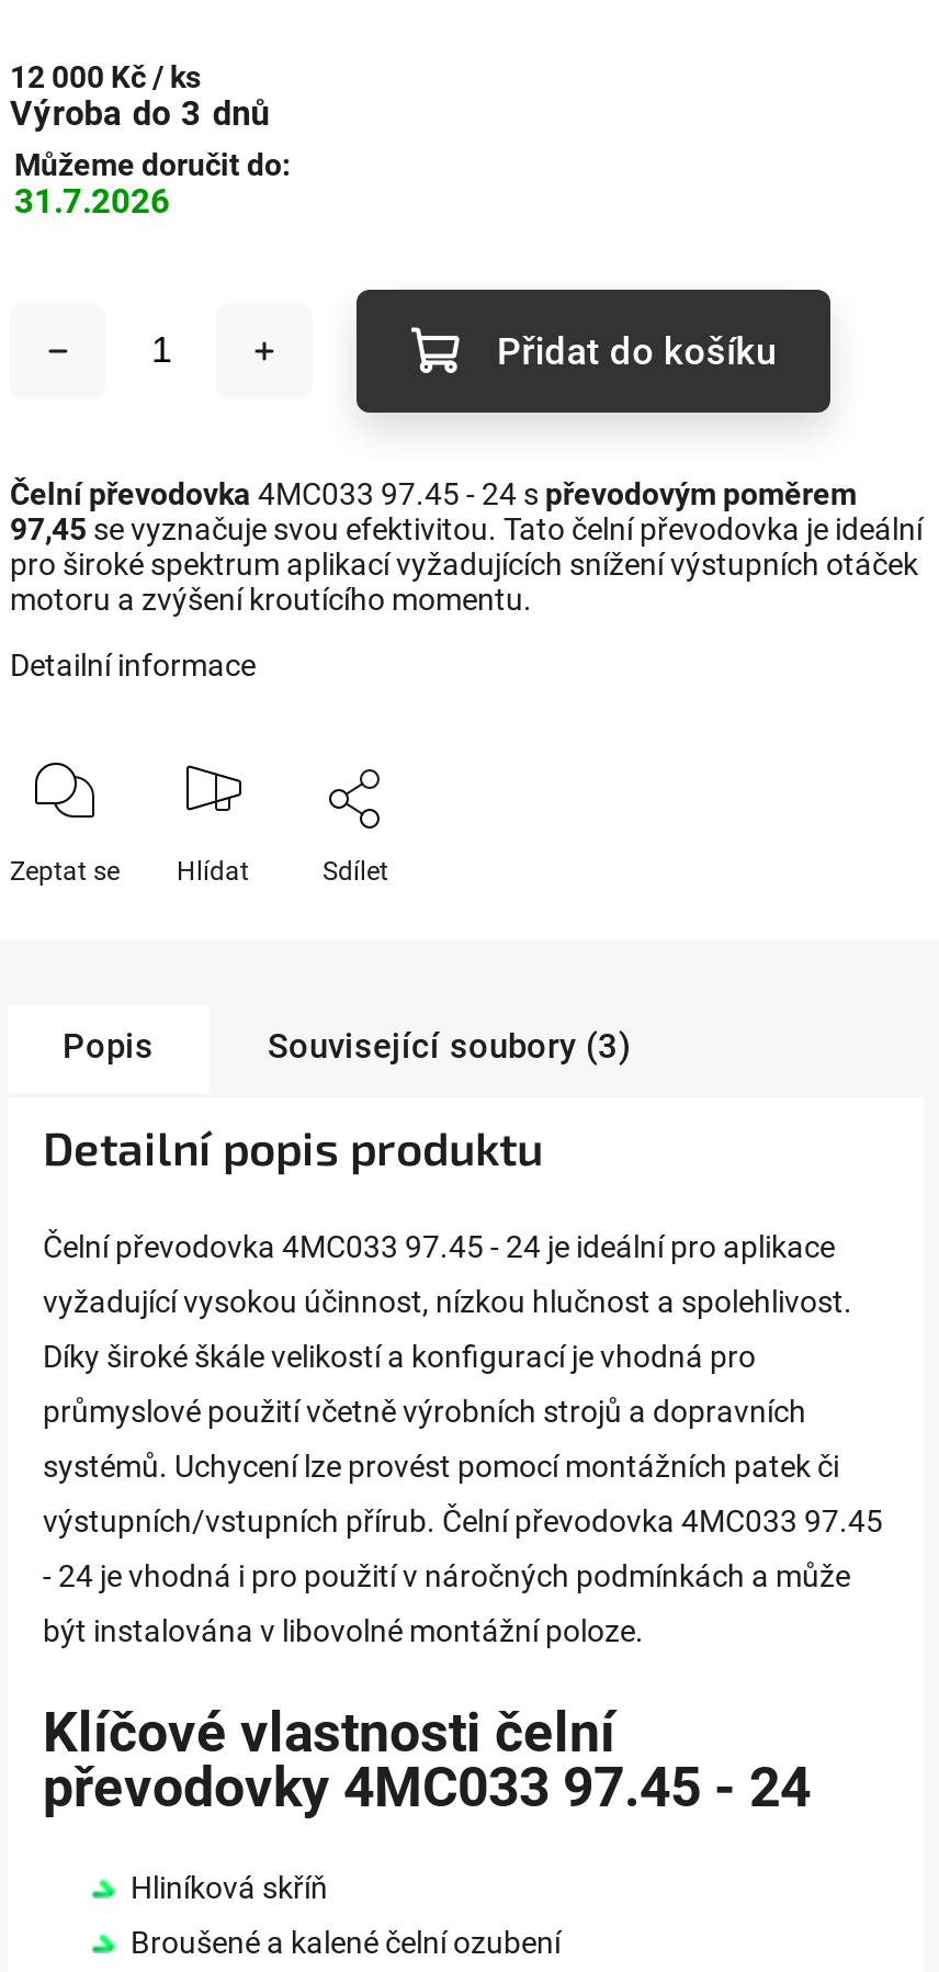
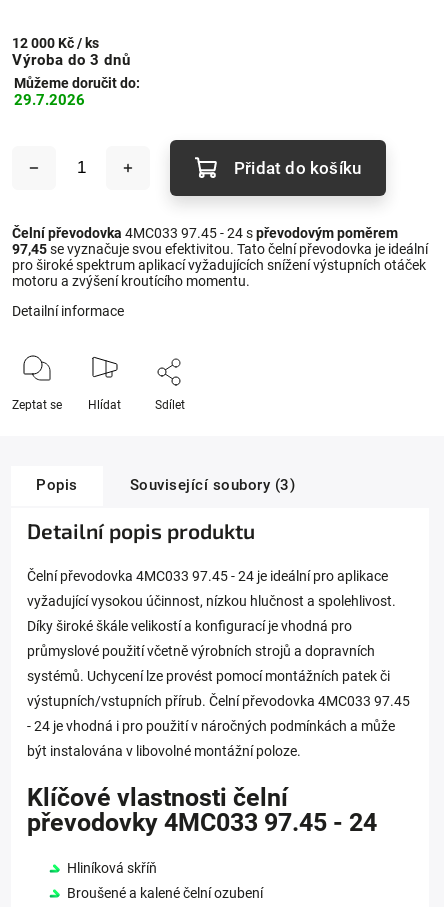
[14,182,170,222] 31.7.2026 -> [14,91,85,109] 29.7.2026

